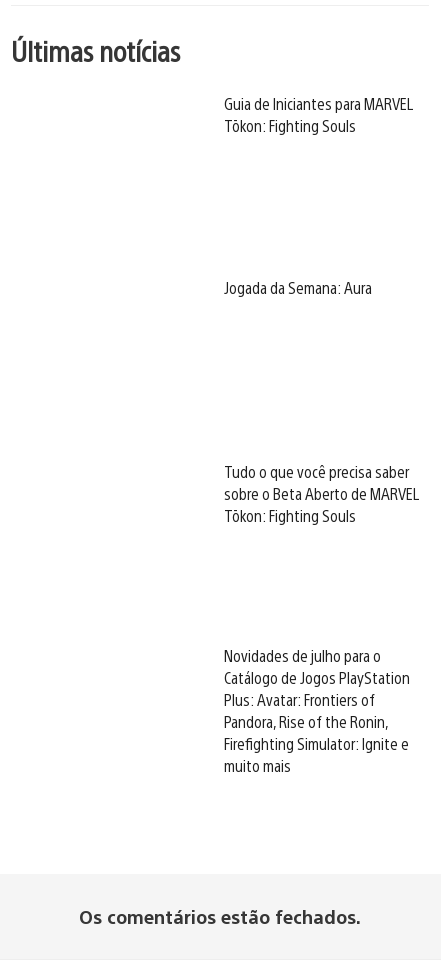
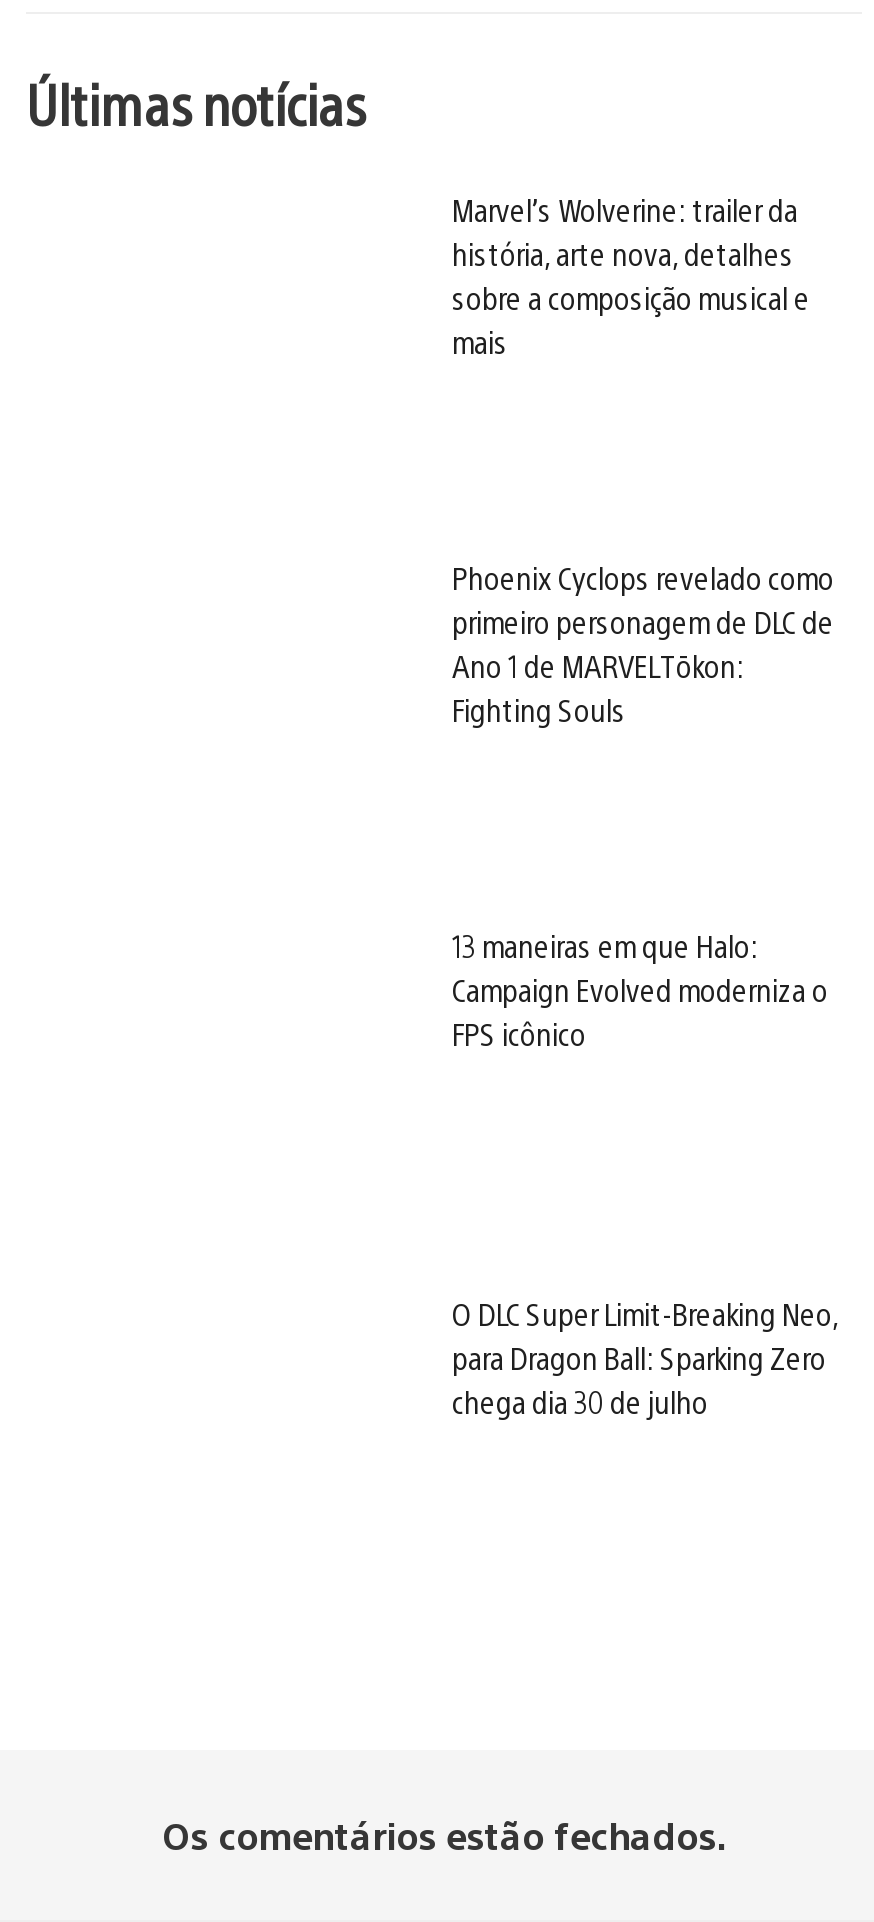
[224,93,413,136] Guia de Iniciantes para MARVEL | Tōkon: Fighting Souls -> [452,188,810,362] Marvel’s Wolverine: trailer da | história, arte nova, detalhes | sobre a composição musical e | mais
[224,277,372,298] Jogada da Semana: Aura -> [452,556,834,730] Phoenix Cyclops revelado como | primeiro personagem de DLC de | Ano 1 de MARVEL Tōkon: | Fighting Souls
[224,461,419,526] Tudo o que você precisa saber | sobre o Beta Aberto de MARVEL | Tōkon: Fighting Souls -> [452,924,828,1054] 13 maneiras em que Halo: | Campaign Evolved moderniza o | FPS icônico
[224,645,410,776] Novidades de julho para o | Catálogo de Jogos PlayStation | Plus: Avatar: Frontiers of | Pandora, Rise of the Ronin, | Firefighting Simulator: Ignite e | muito mais -> [452,1292,838,1422] O DLC Super Limit-Breaking Neo, | para Dragon Ball: Sparking Zero | chega dia 30 de julho

